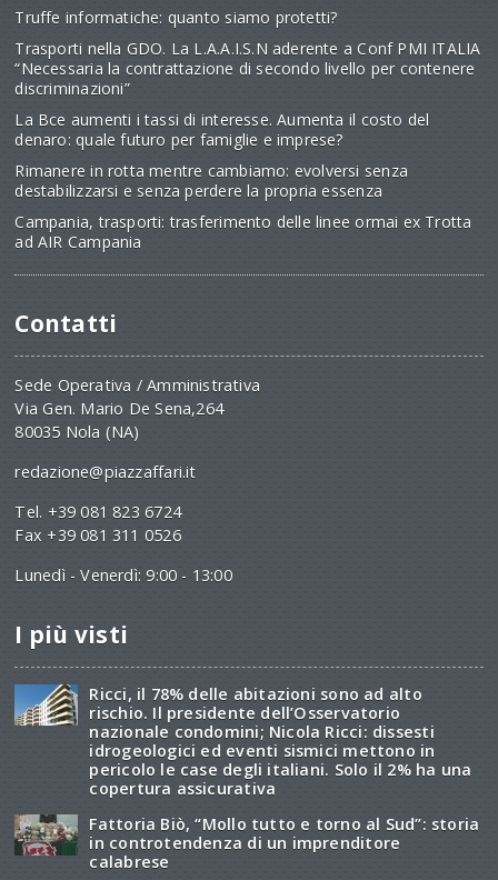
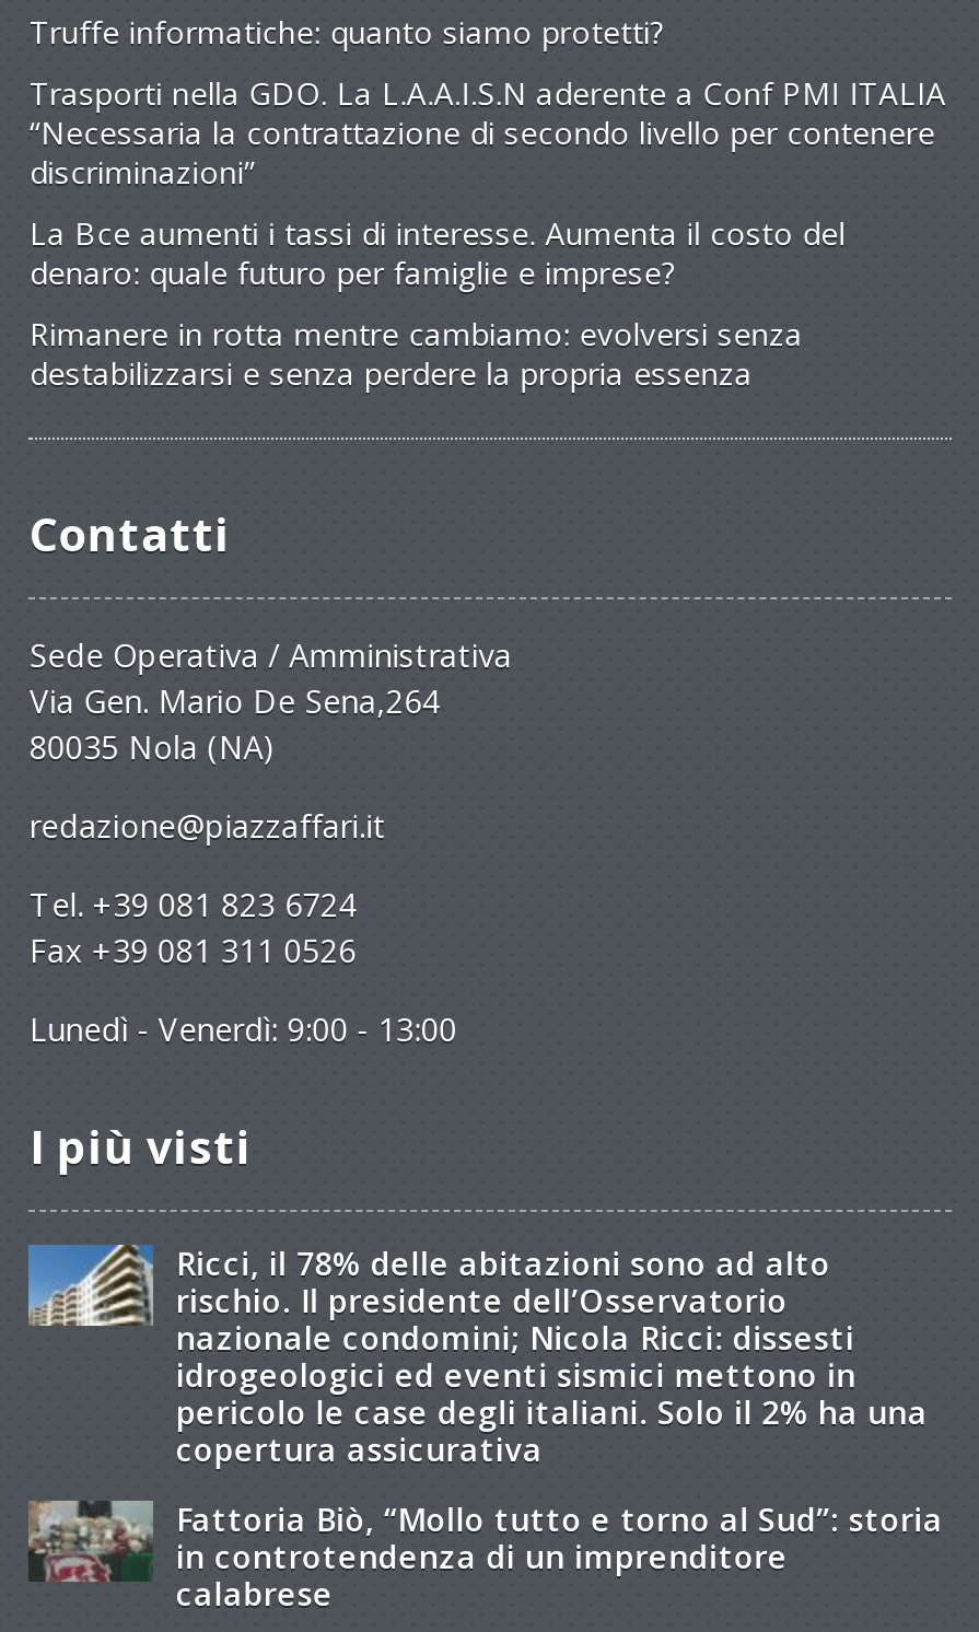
[15,211,472,252] Campania, trasporti: trasferimento delle linee ormai ex Trotta | ad AIR Campania -> none

